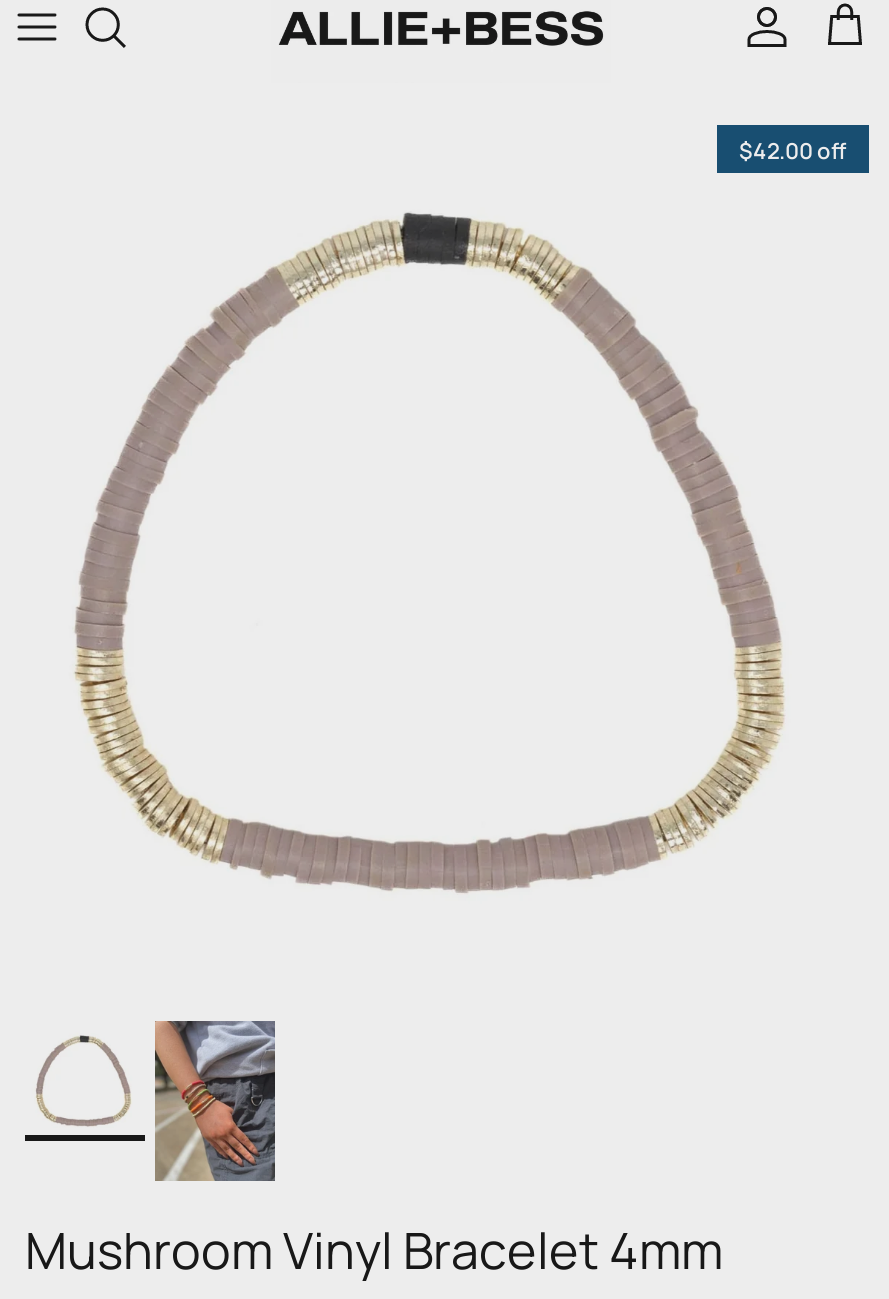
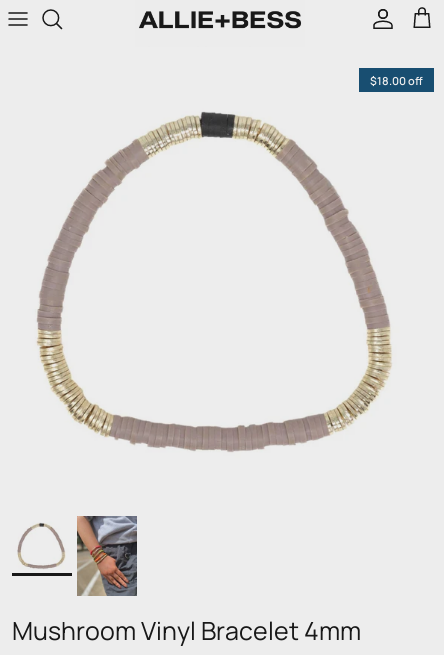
[739,134,847,164] $42.00 off -> [370,73,423,88] $18.00 off

